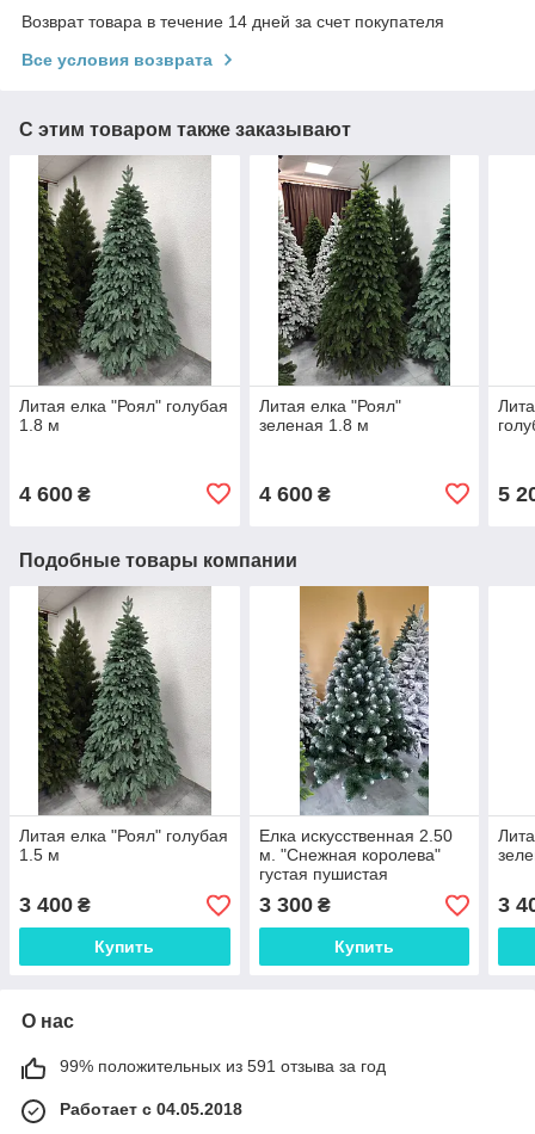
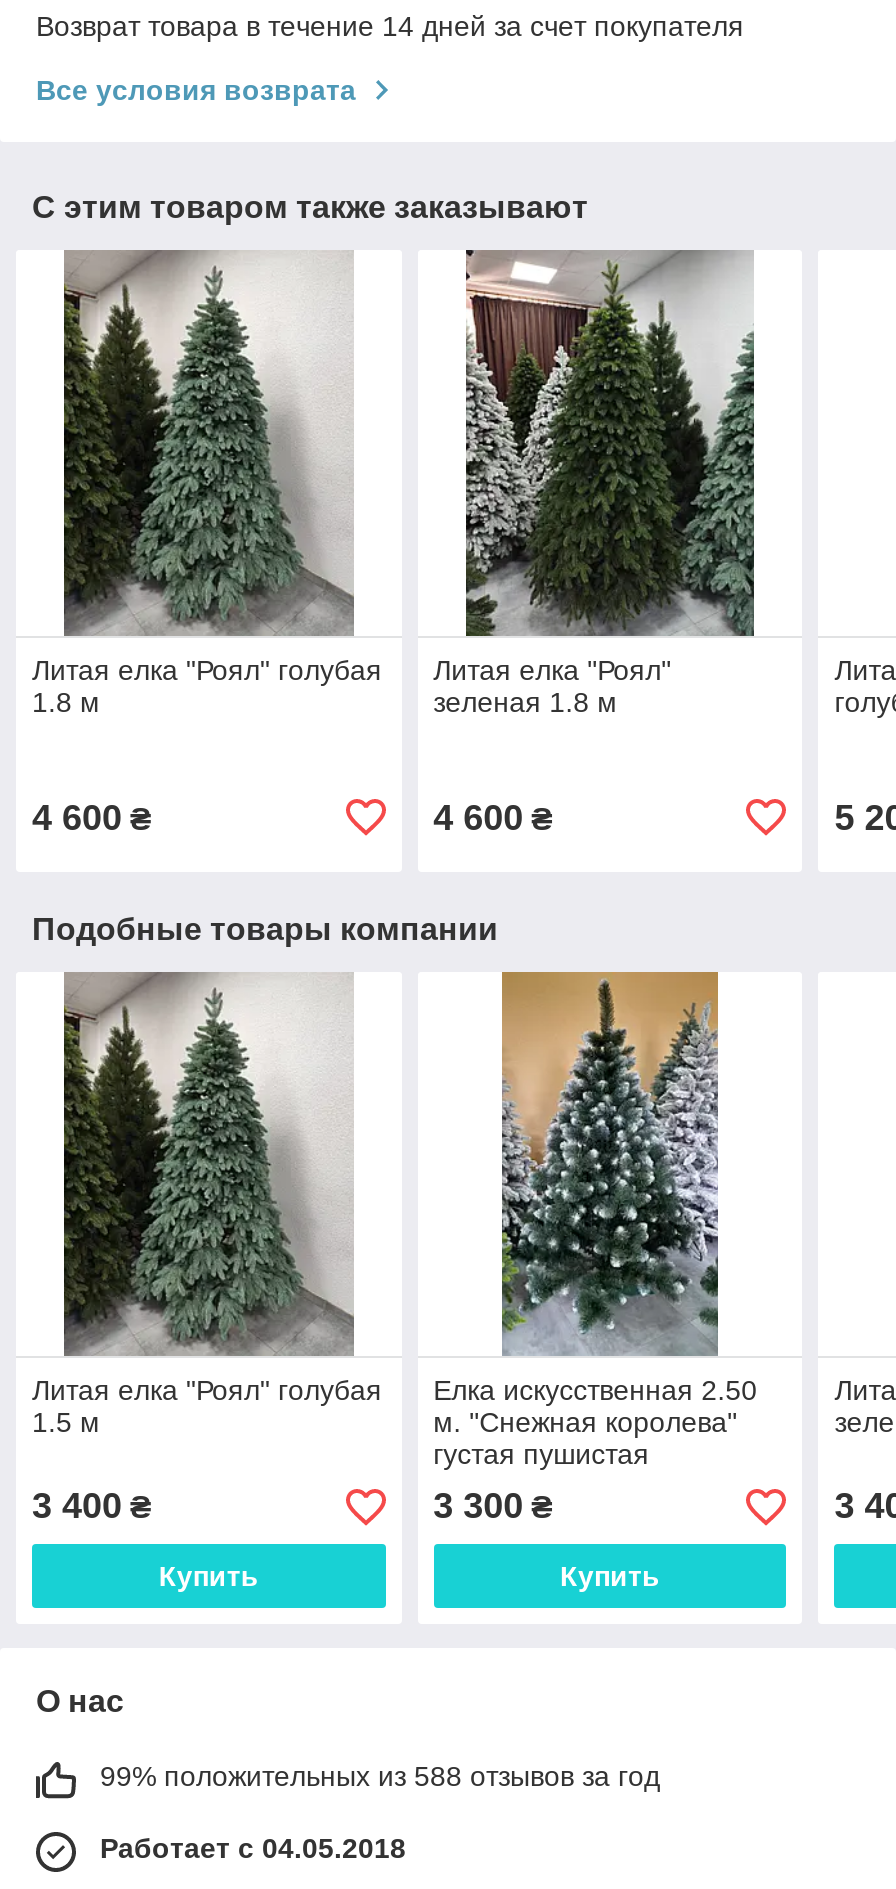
[60,1057,386,1076] 99% положительных из 591 отзыва за год -> [100,1761,660,1793] 99% положительных из 588 отзывов за год

